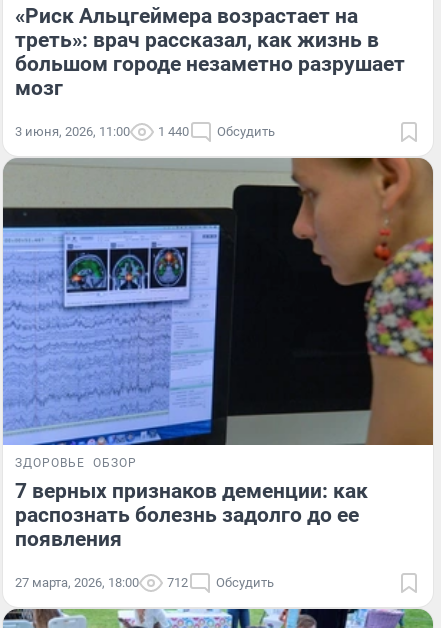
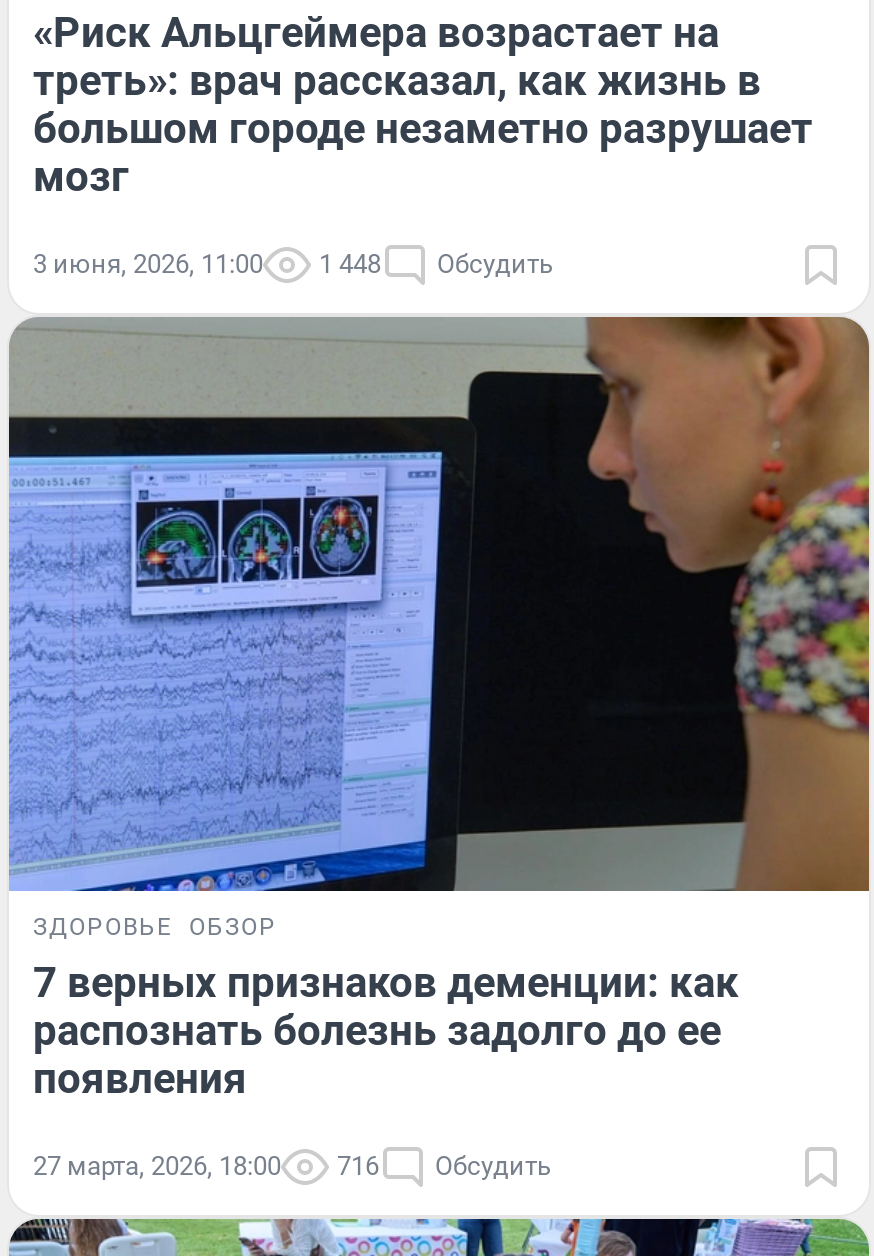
[15,124,275,139] 3 июня, 2026, 11:00 1 440 Обсудить -> [33,249,553,279] 3 июня, 2026, 11:00 1 448 Обсудить
[15,575,274,590] 27 марта, 2026, 18:00 712 Обсудить -> [33,1150,551,1180] 27 марта, 2026, 18:00 716 Обсудить

